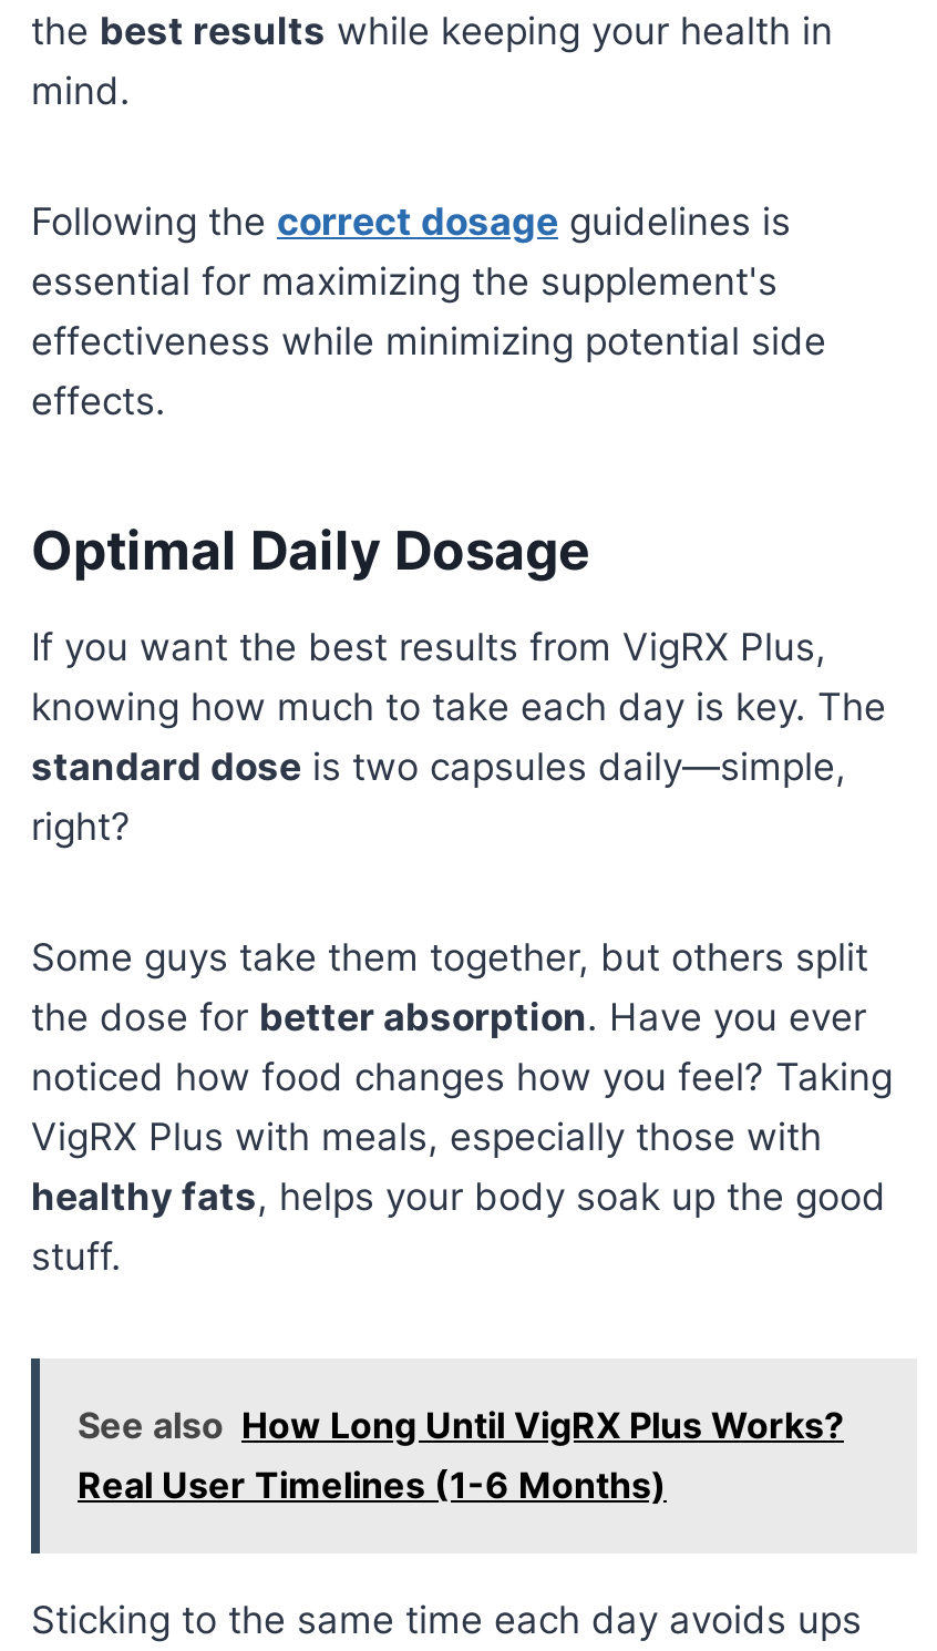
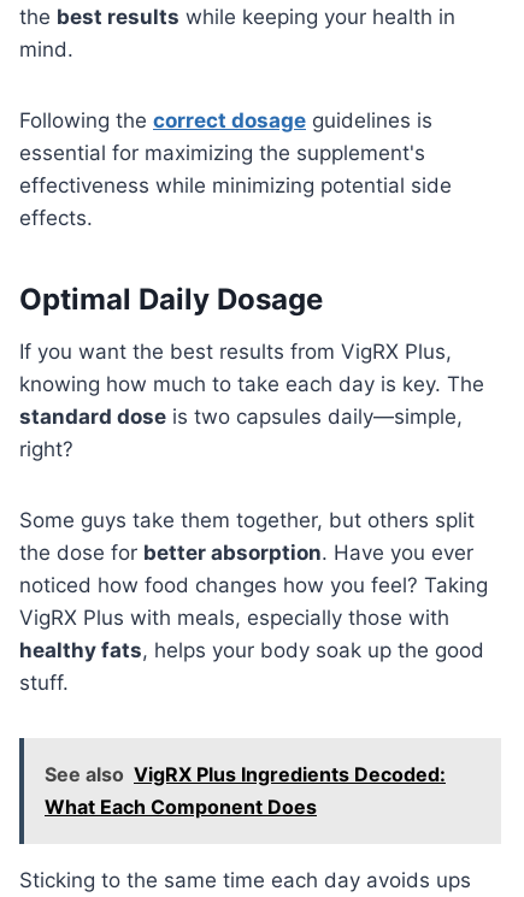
[78,1403,844,1507] See also How Long Until VigRX Plus Works? | Real User Timelines (1-6 Months) -> [45,762,446,819] See also VigRX Plus Ingredients Decoded: | What Each Component Does

